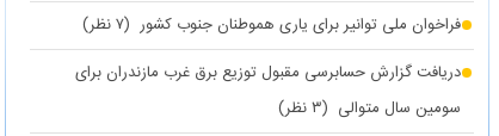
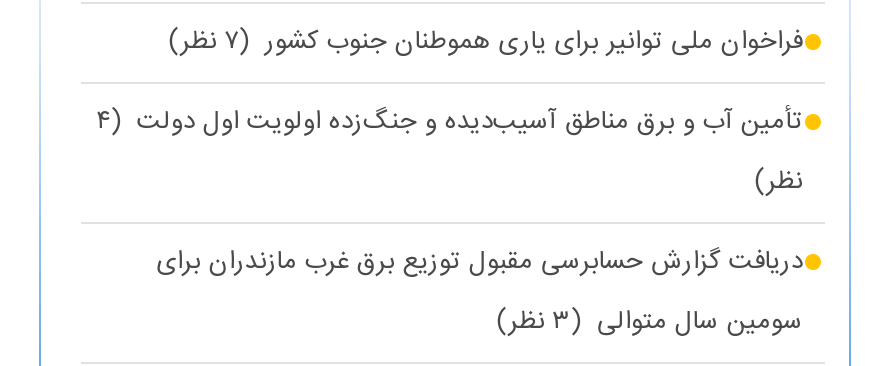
none -> [97,99,803,203] تأمین آب و برق مناطق آسیب‌دیده و جنگ‌زده اولویت اول دولت (۴ | نظر)

